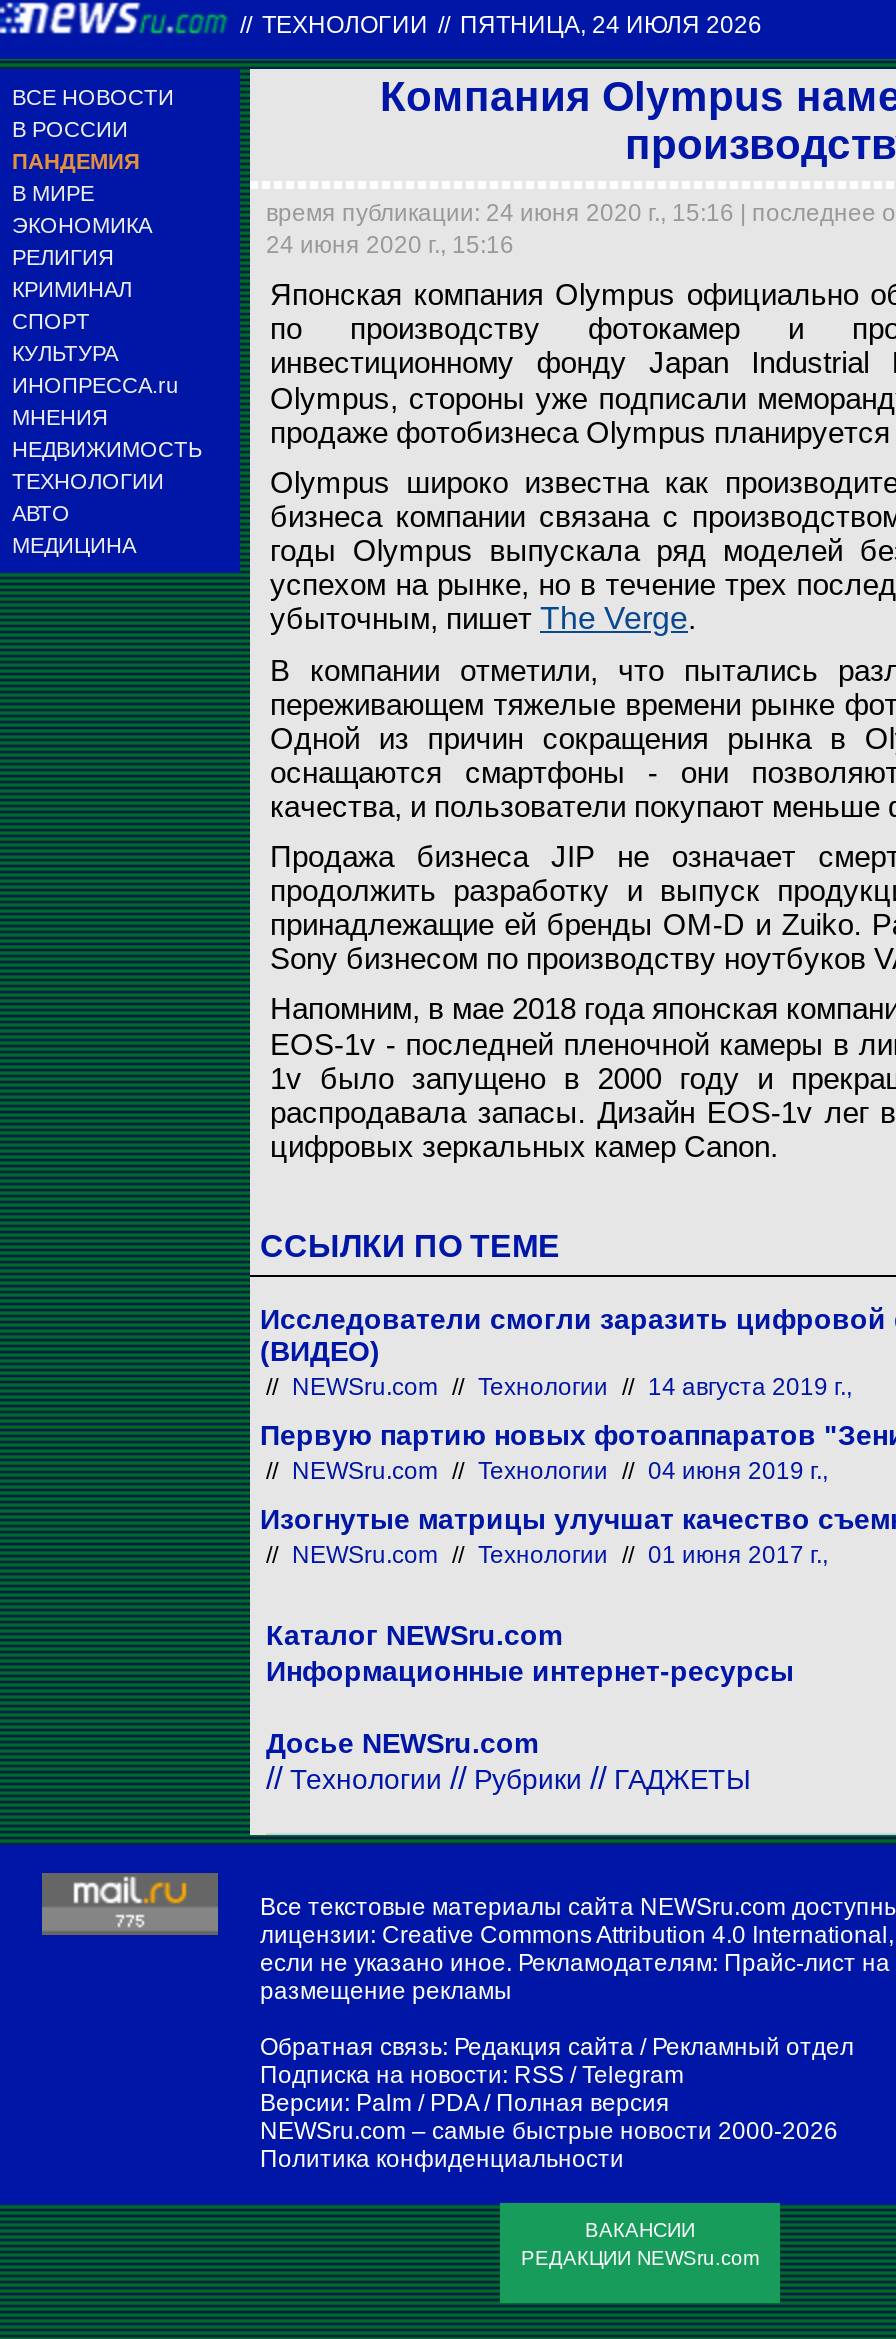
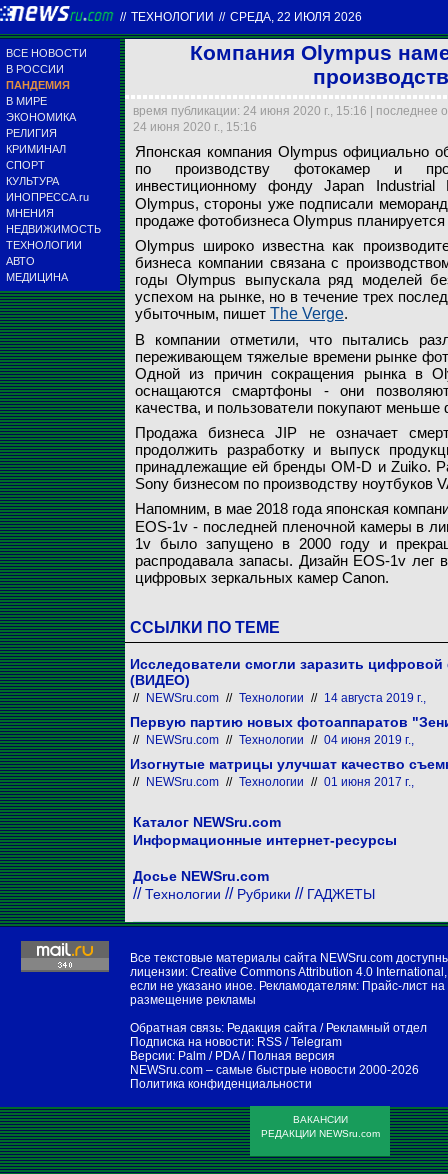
[240,10,762,38] // ТЕХНОЛОГИИ // ПЯТНИЦА, 24 ИЮЛЯ 2026 -> [120,9,362,23] // ТЕХНОЛОГИИ // СРЕДА, 22 ИЮЛЯ 2026

